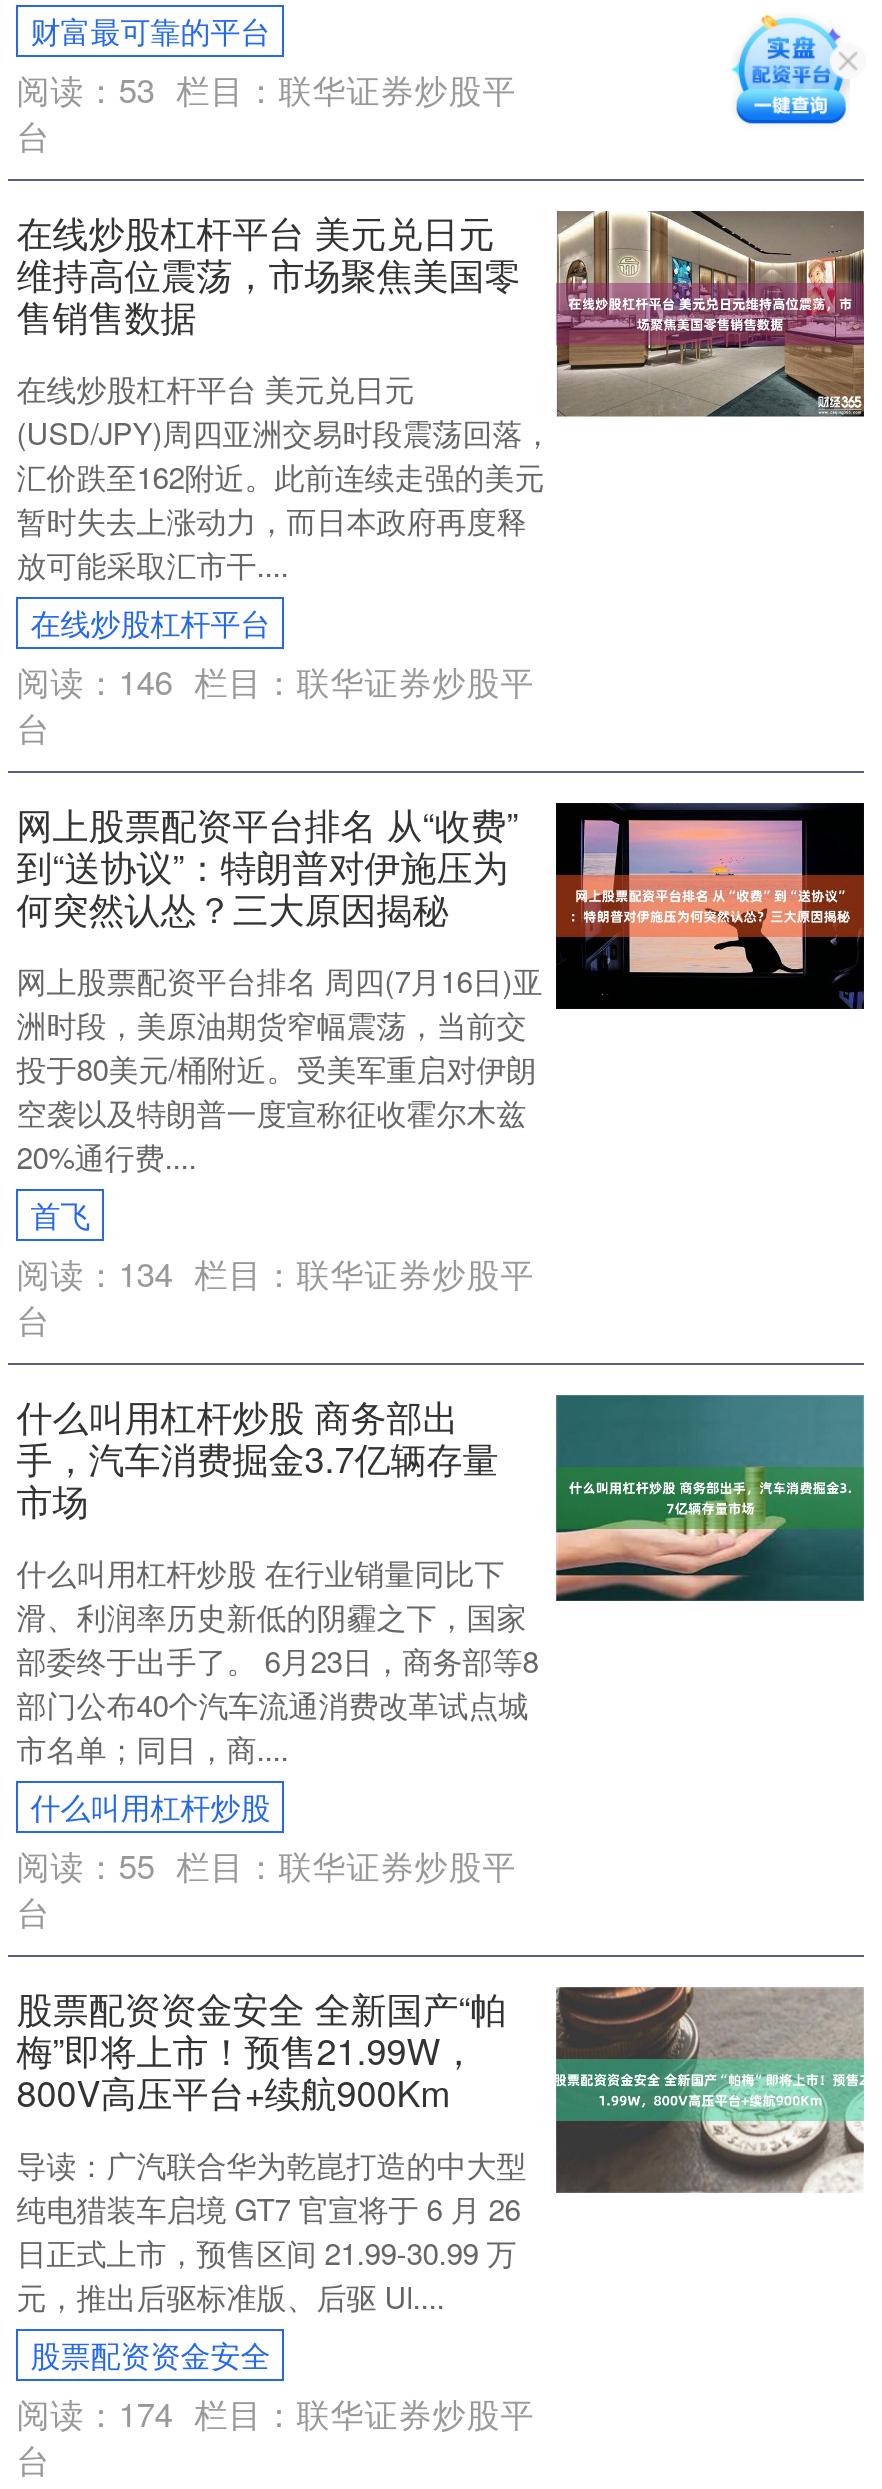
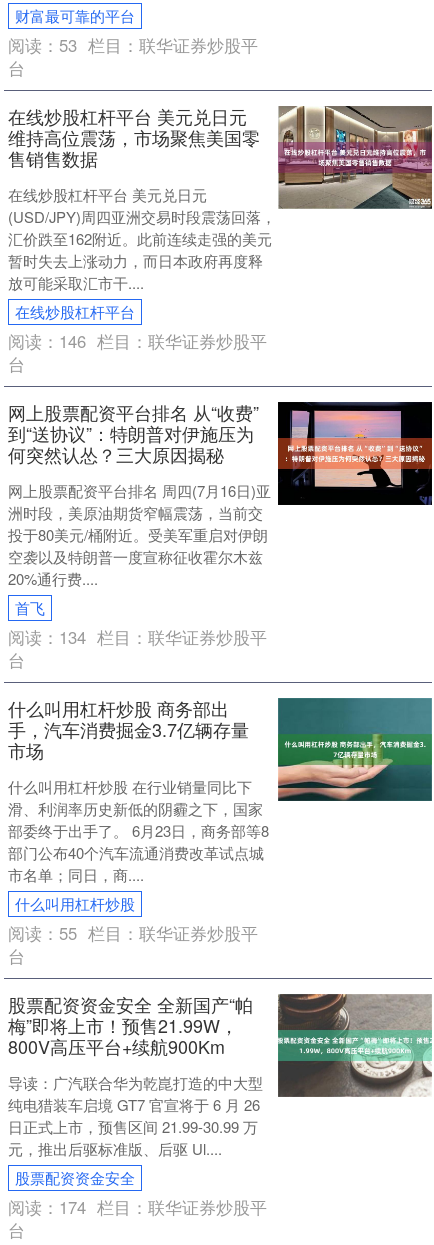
[732,13,854,125] [image] -> none

